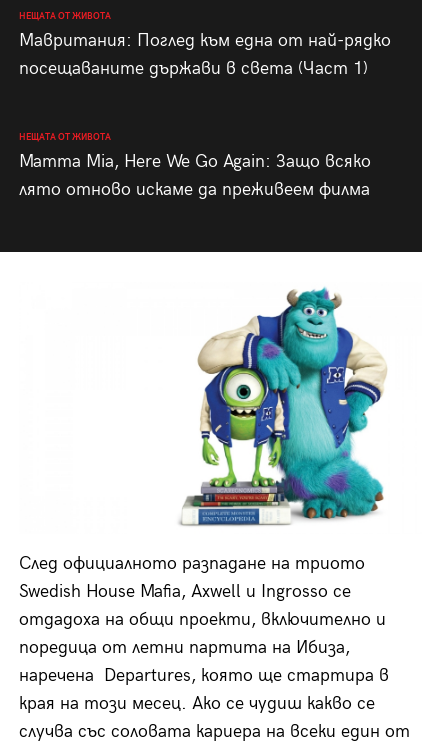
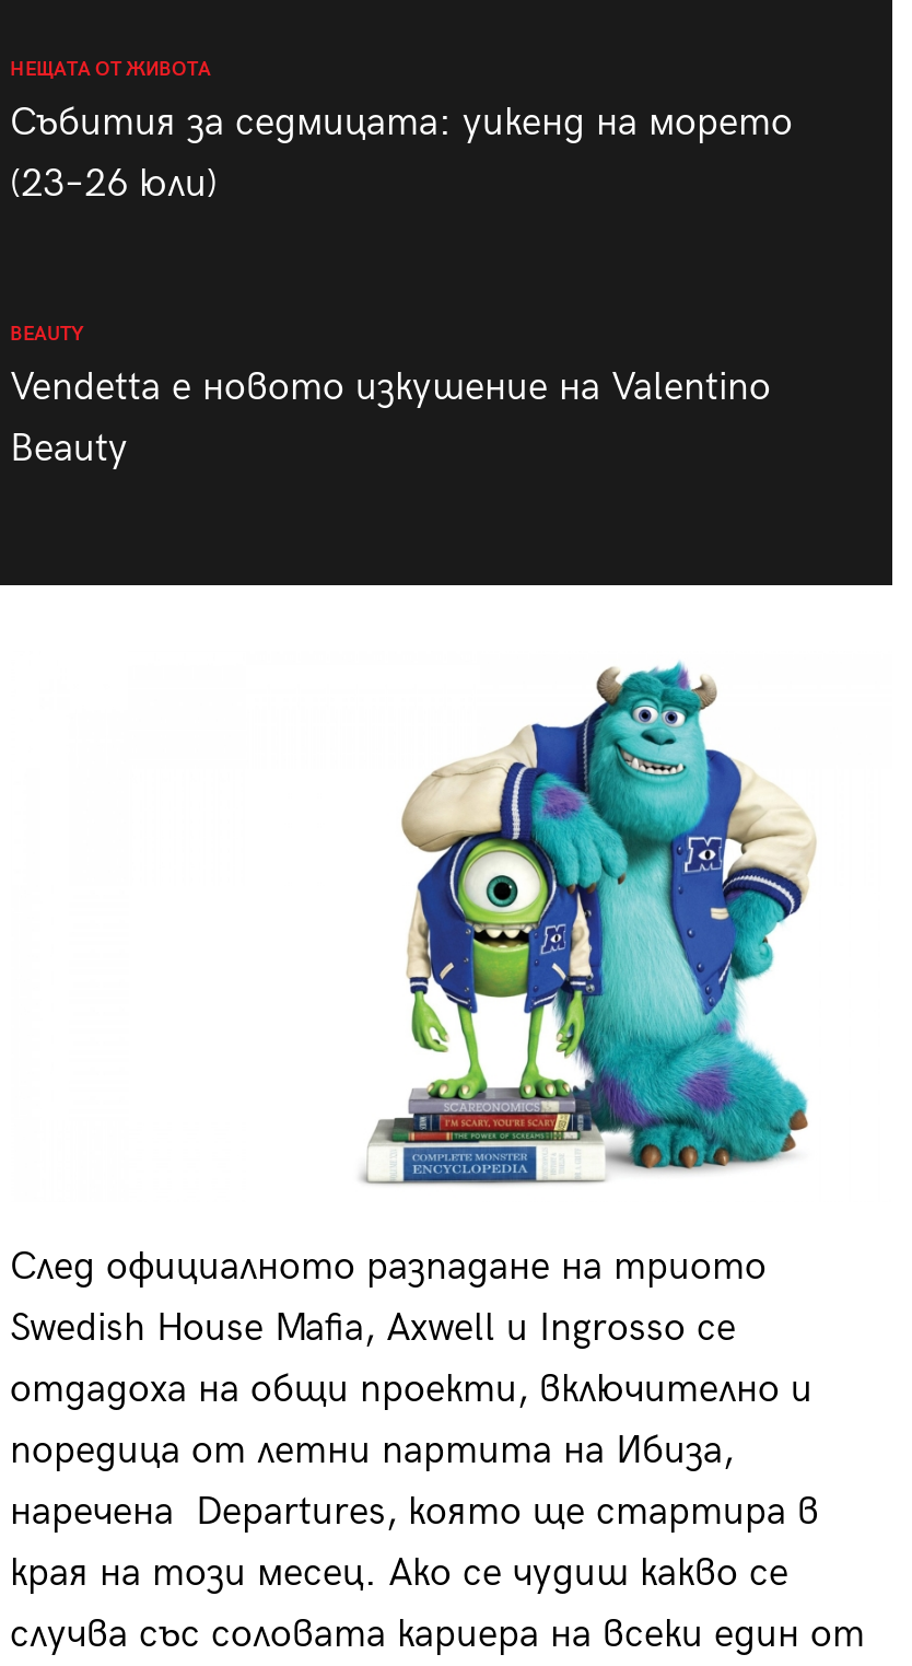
[18,30,390,79] Мавритания: Поглед към една от най-рядко | посещаваните държави в света (Част 1) -> [10,99,793,206] Събития за седмицата: уикенд на морето | (23–26 юли)
[18,132,370,200] НЕЩАТА ОТ ЖИВОТА | Mamma Mia, Here We Go Again: Защо всяко | лято отново искаме да преживеем филма -> [10,322,771,471] BEAUTY | Vendetta е новото изкушение на Valentino | Beauty

